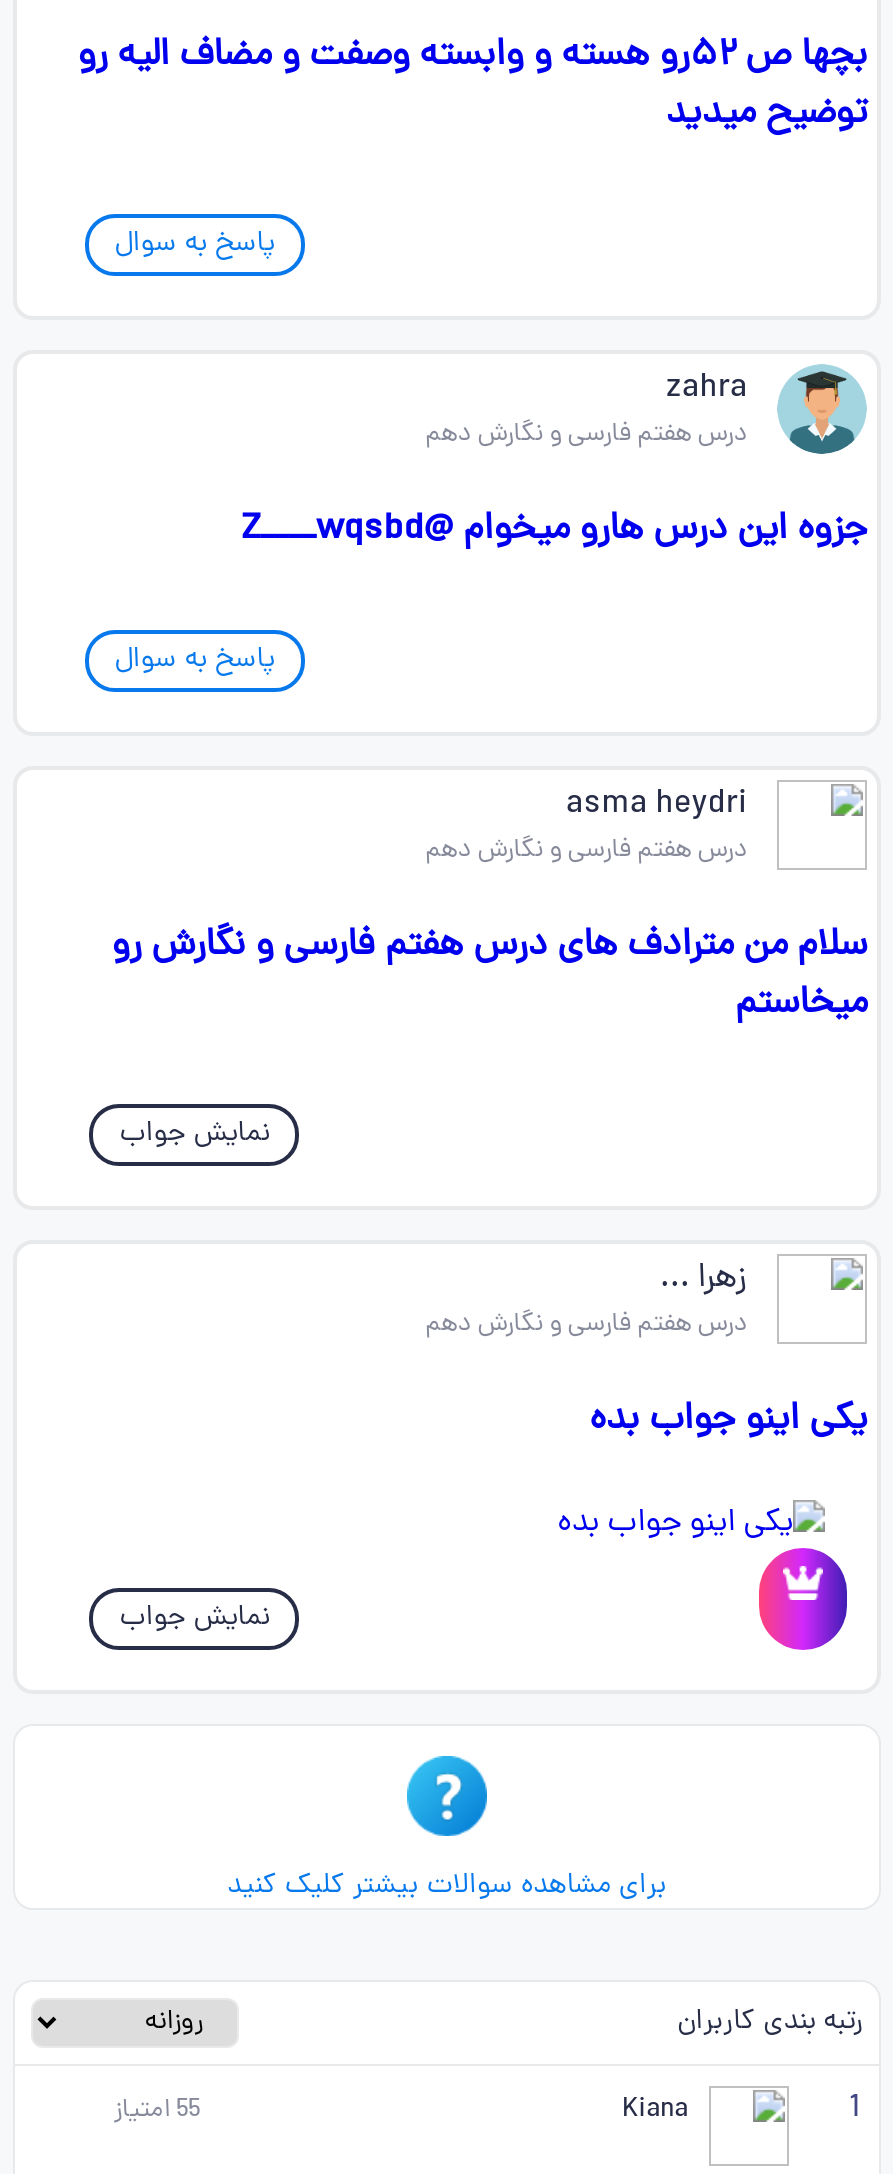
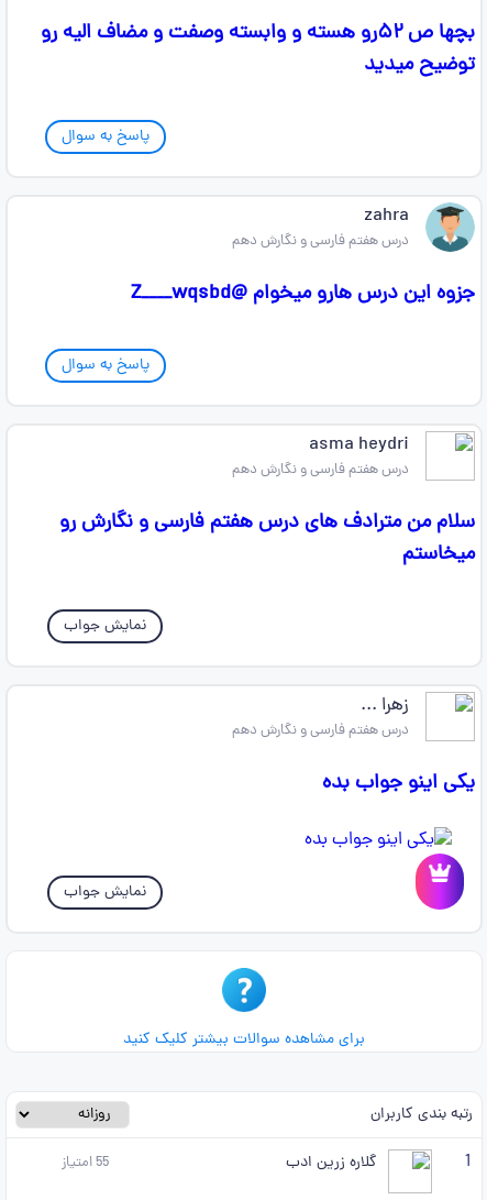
[622,2090,688,2132] Kiana -> [285,1152,377,1175] گلاره زرین ادب

